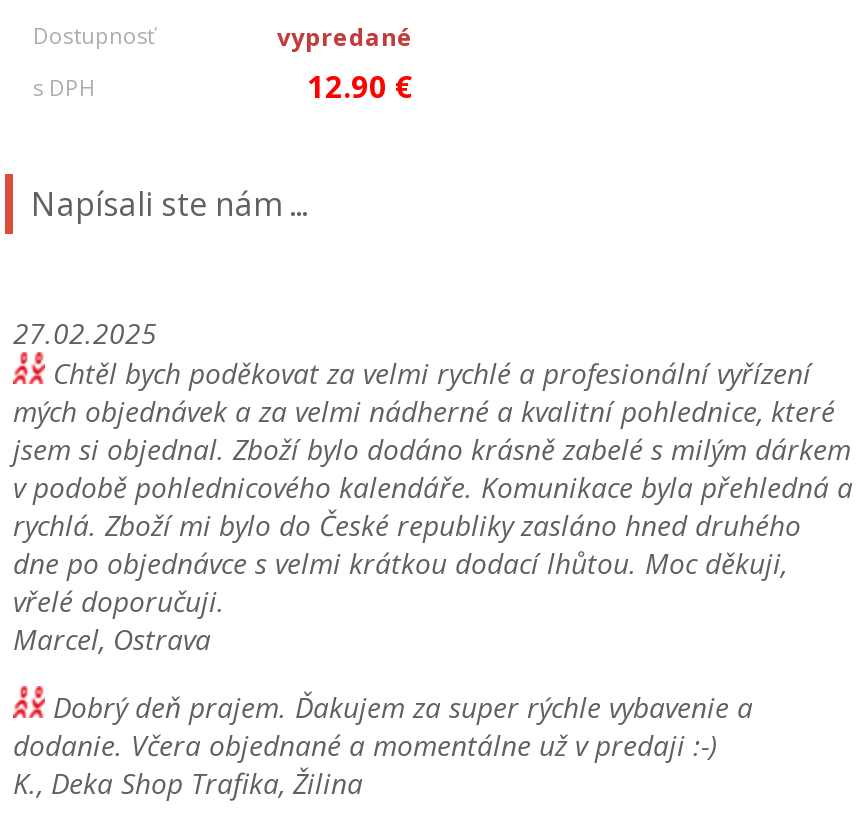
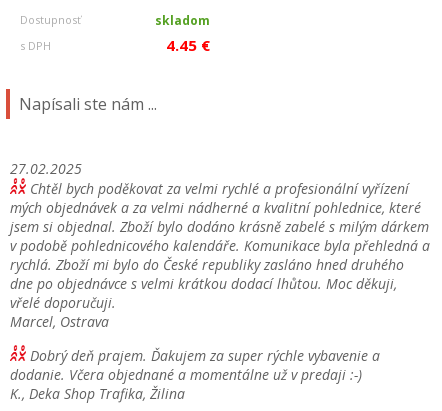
[277,21,413,55] vypredané -> [155,12,210,29] skladom
[307,67,413,107] 12.90 € -> [166,35,210,55] 4.45 €

